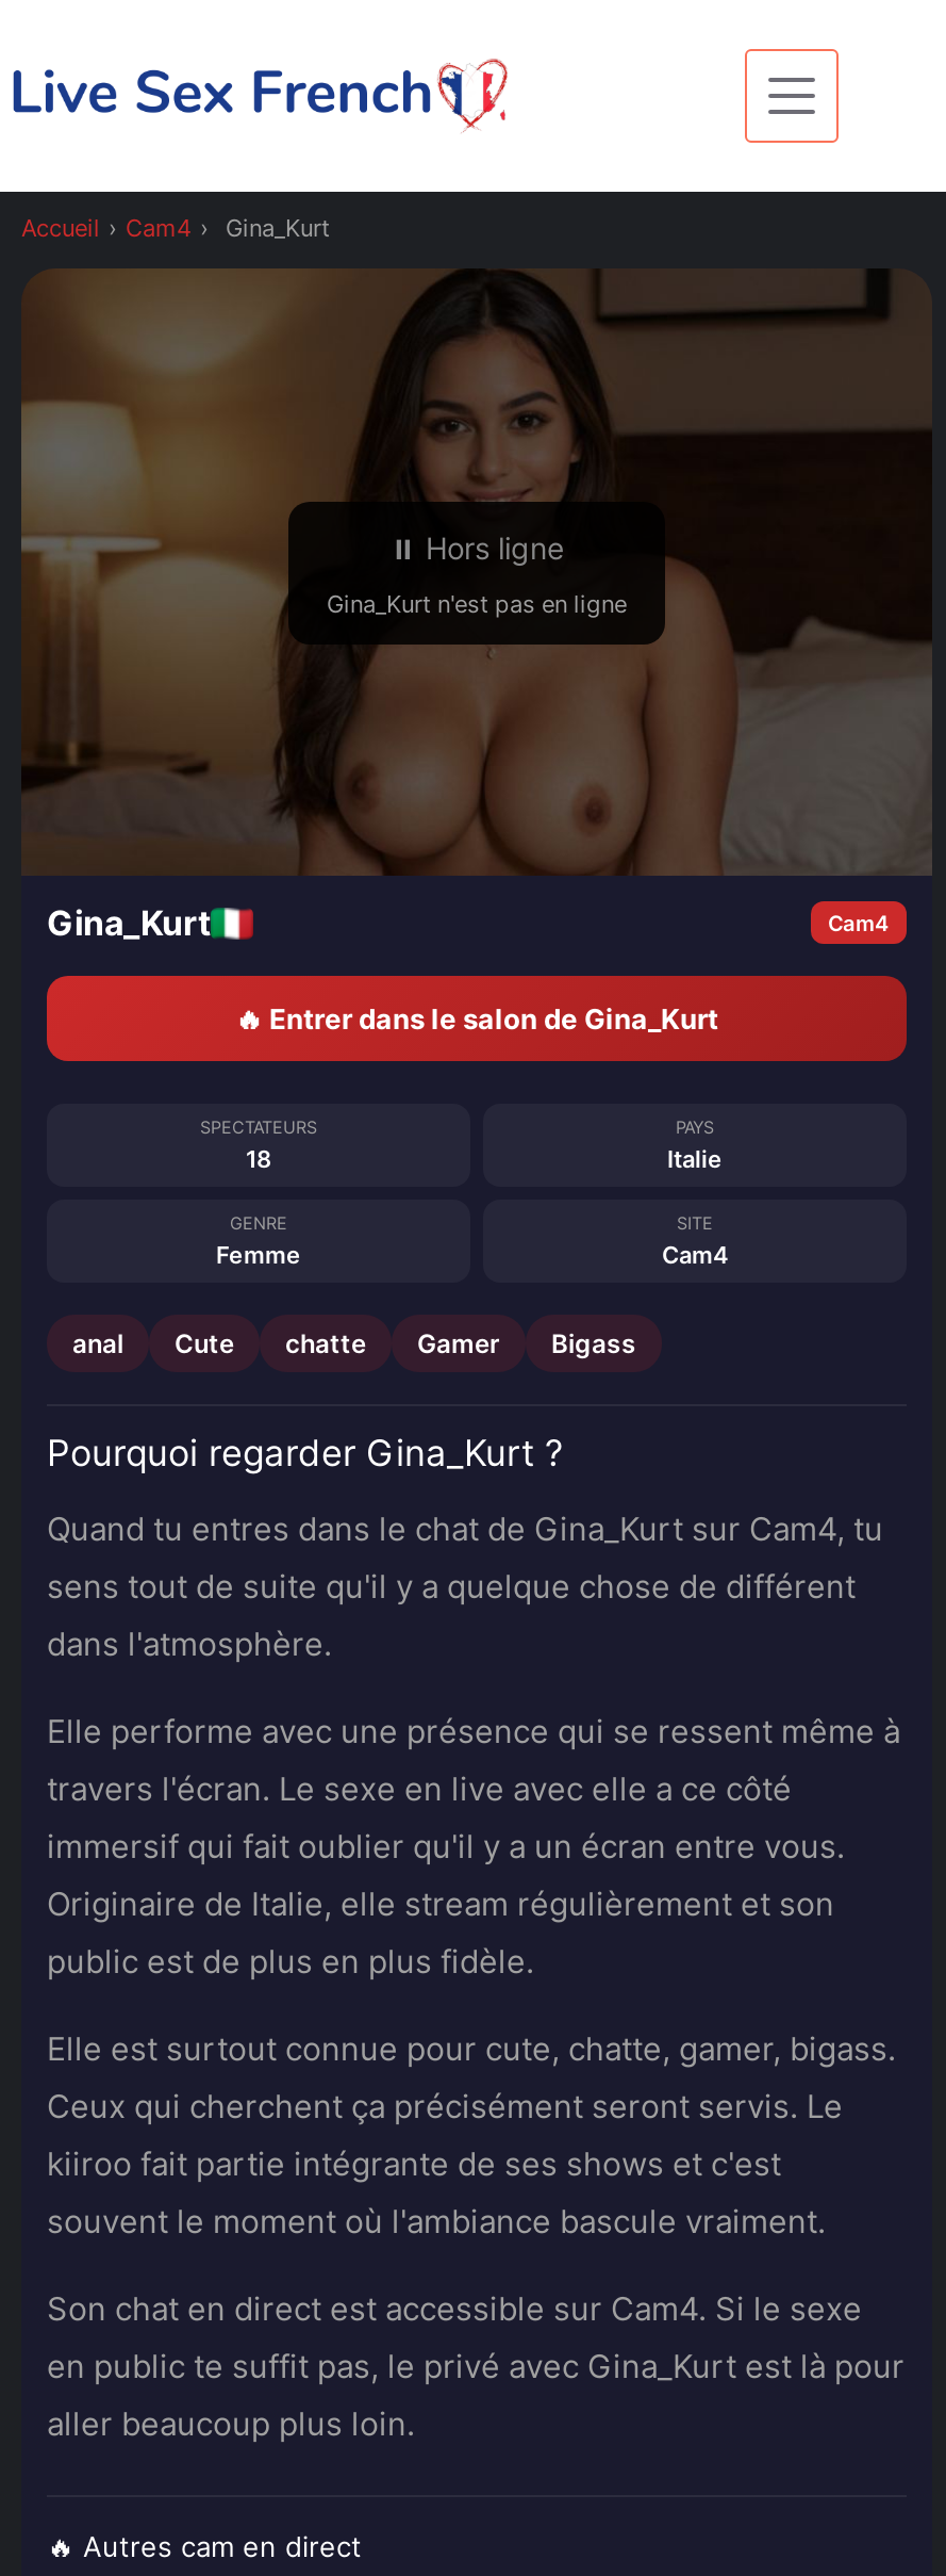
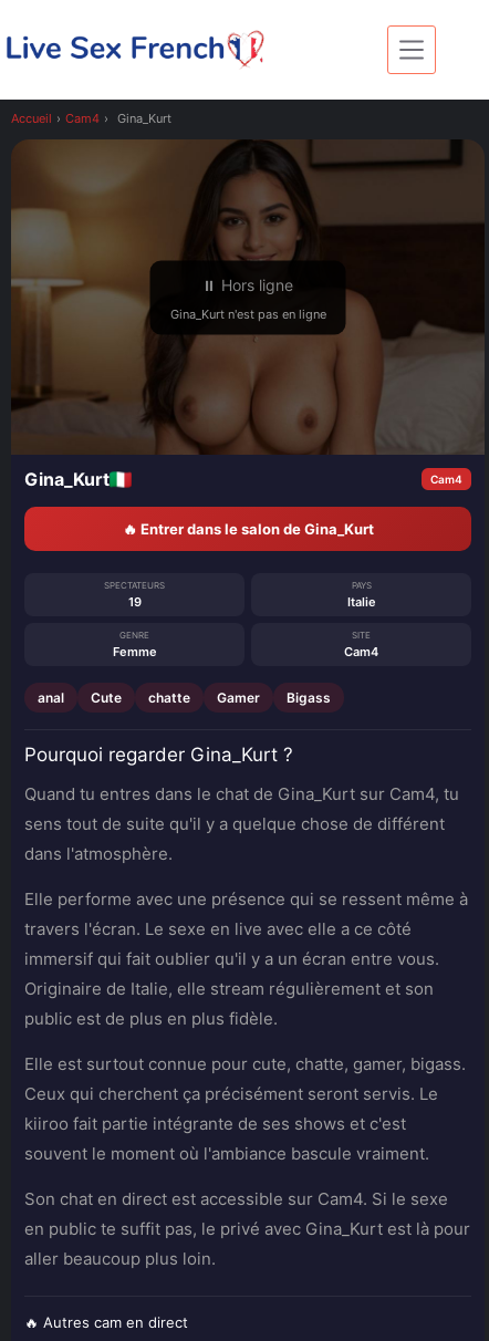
[246,1144,271,1174] 18 -> [128,594,141,610] 19

